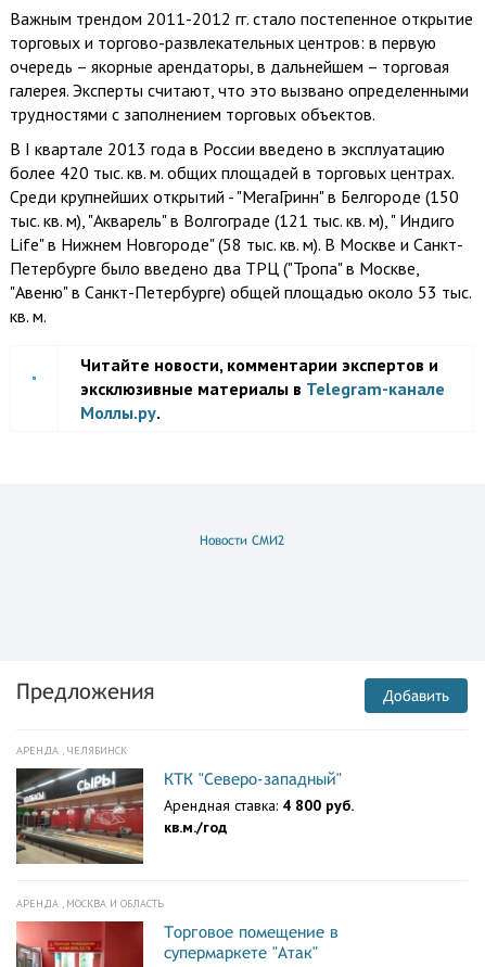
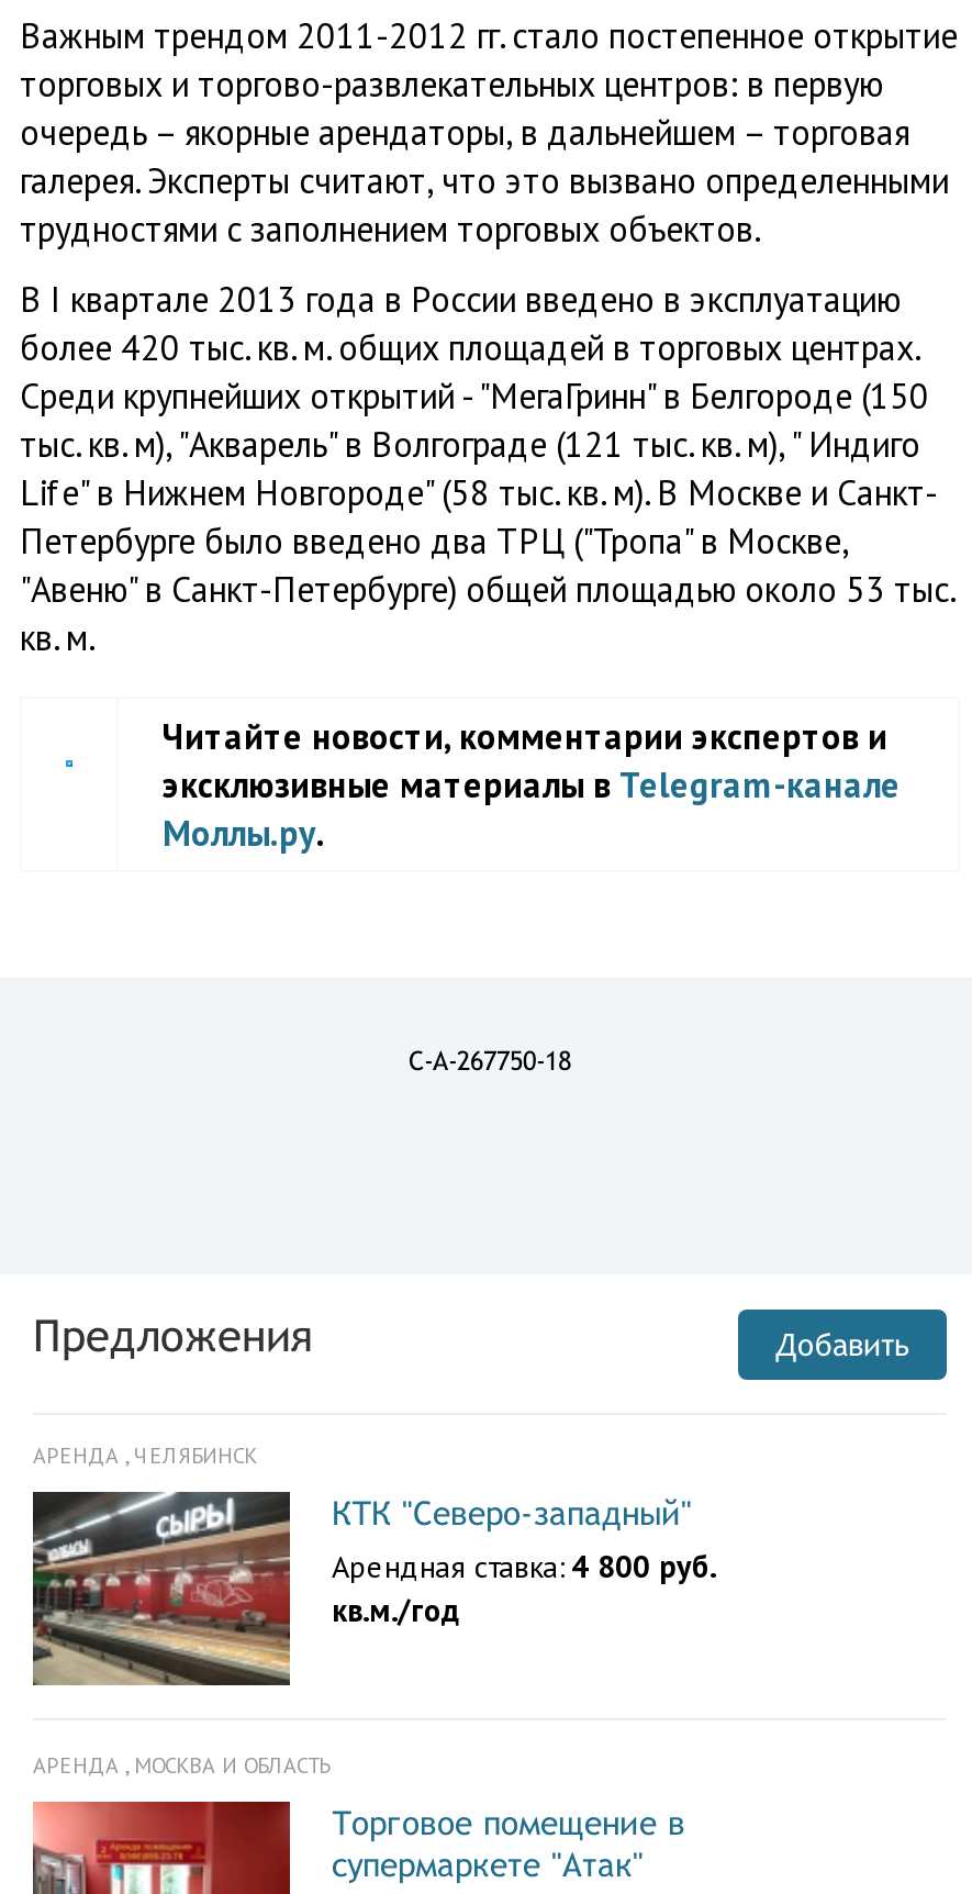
[200,533,284,548] Новости СМИ2 -> [409,1046,571,1077] C-A-267750-18

